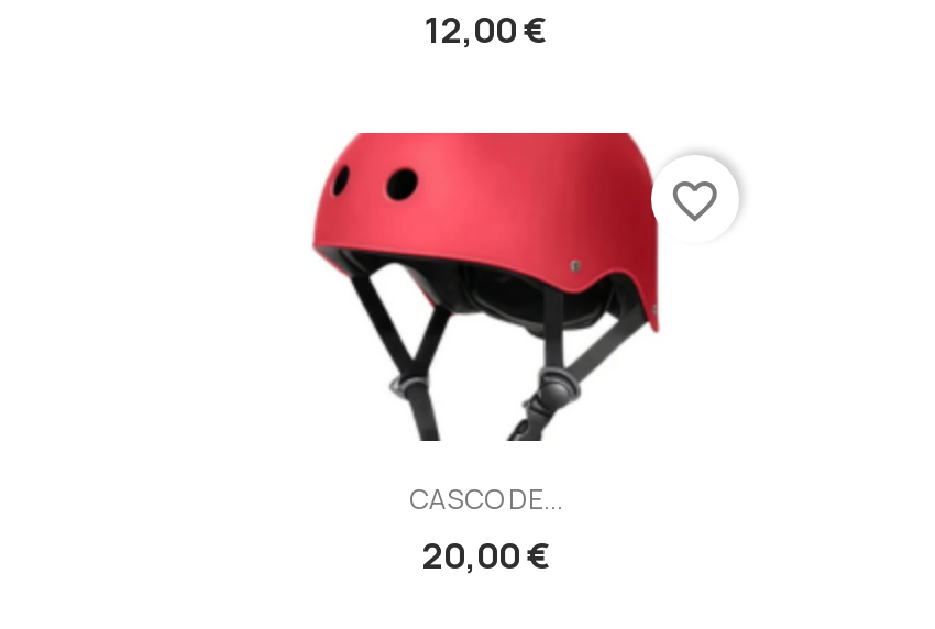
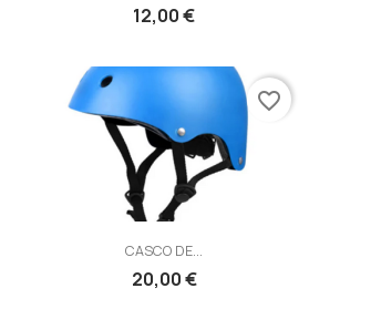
[297,130,662,444] [image] -> [68,65,251,223] [image]

